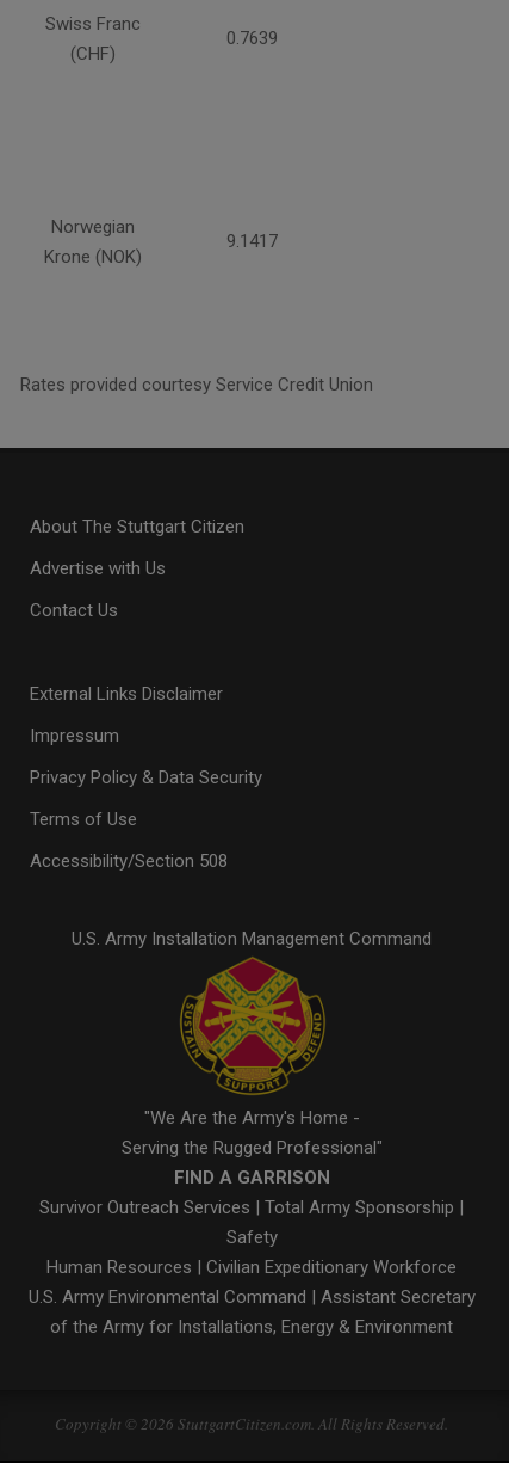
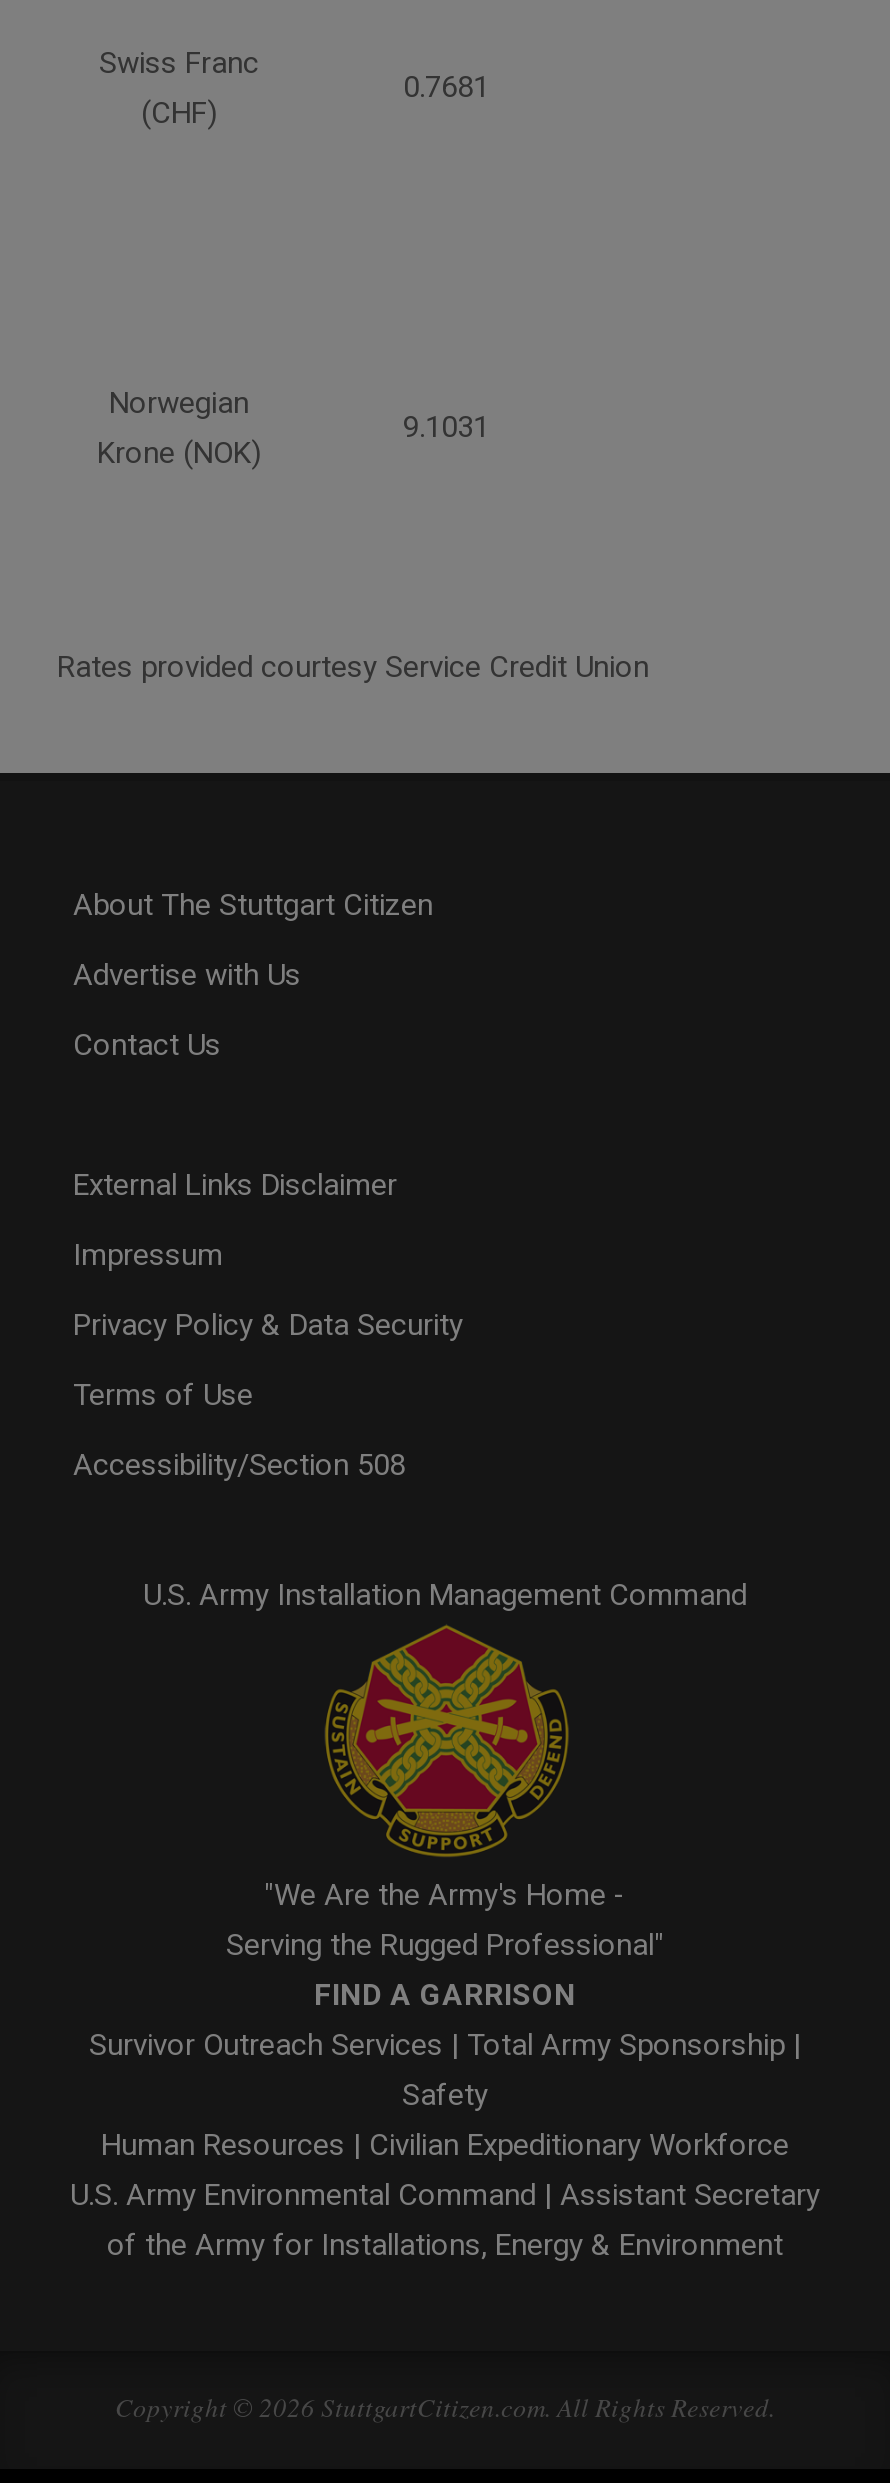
[226,28,278,49] 0.7639 -> [403,69,489,105] 0.7681
[226,231,278,252] 9.1417 -> [403,409,489,445] 9.1031

